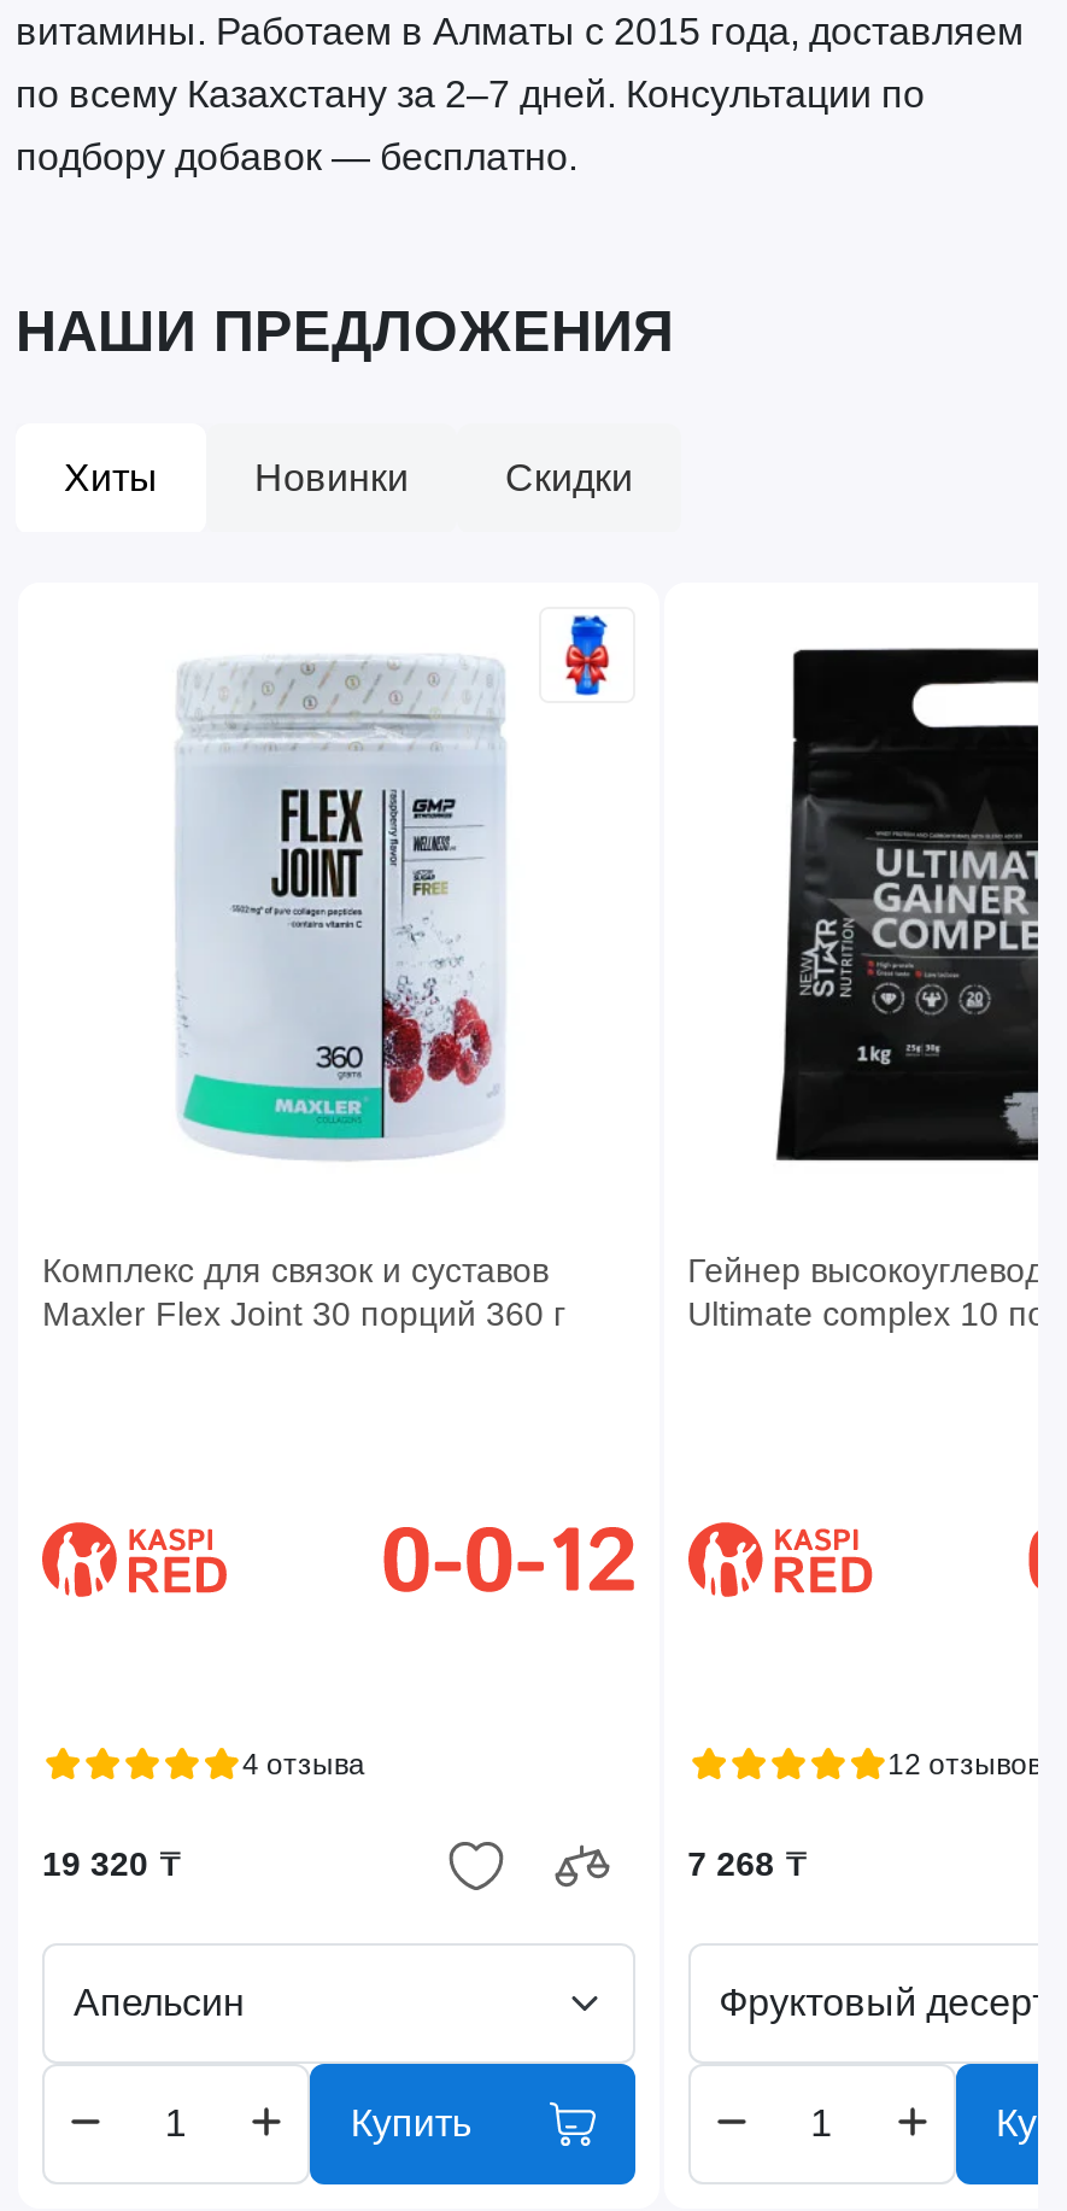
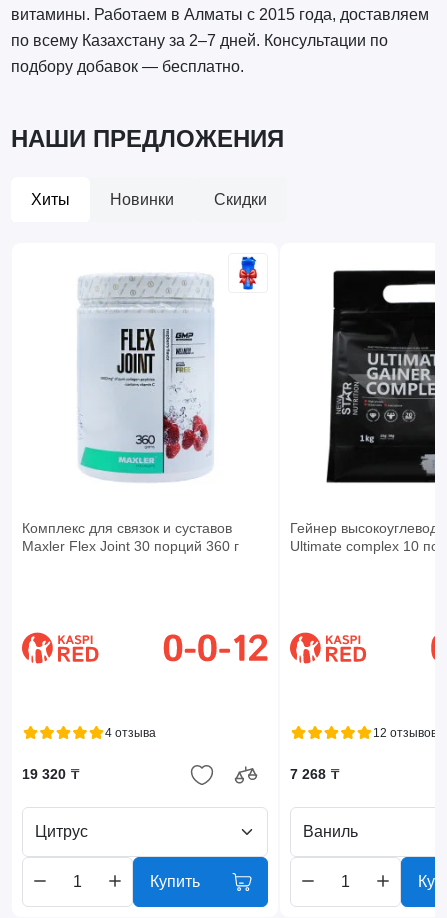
[73,1982,245,2023] Апельсин -> [35,823,88,840] Цитрус
[719,1982,1049,2023] Фруктовый десерт -> [303,823,358,840] Ваниль

